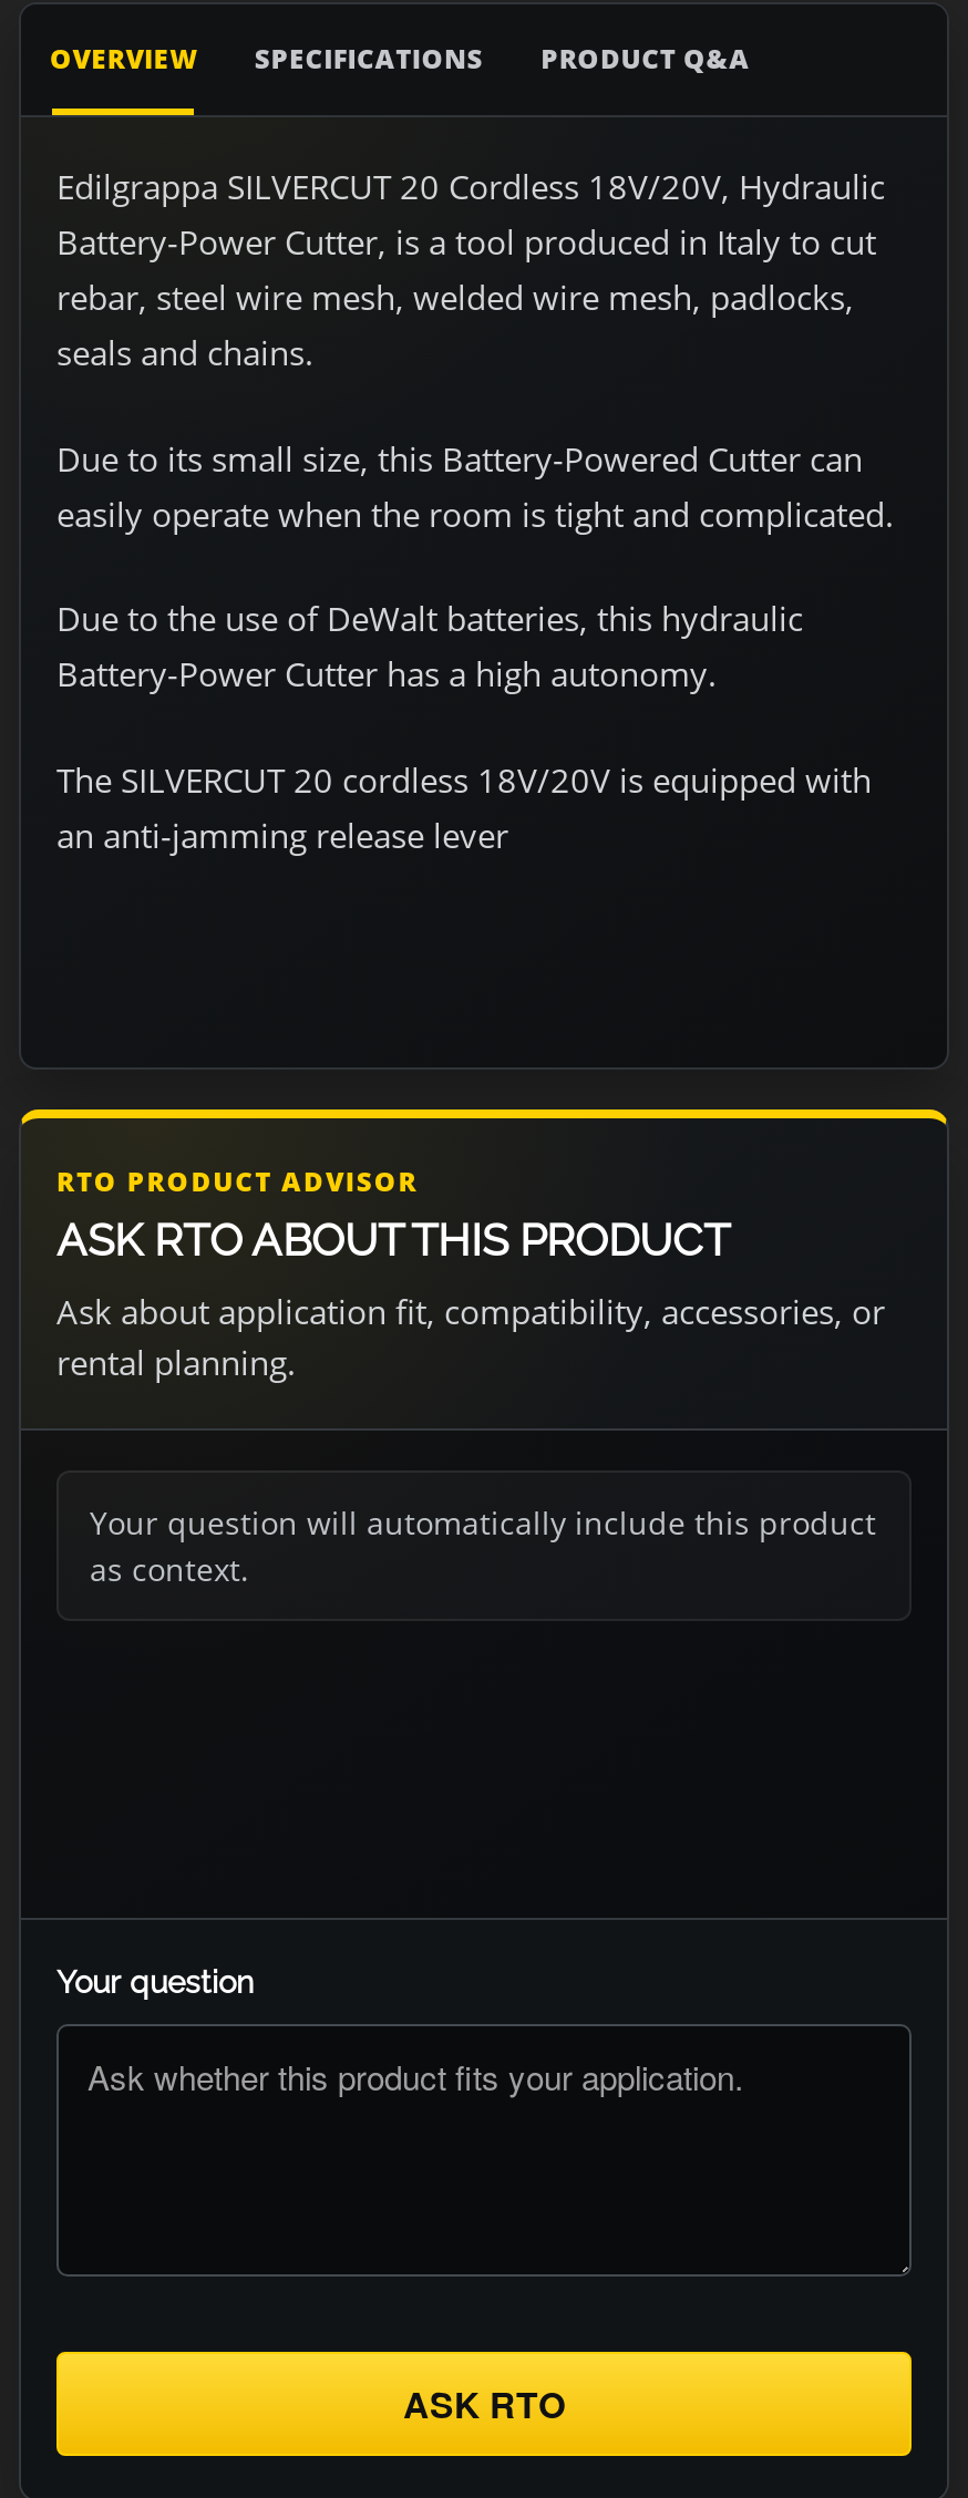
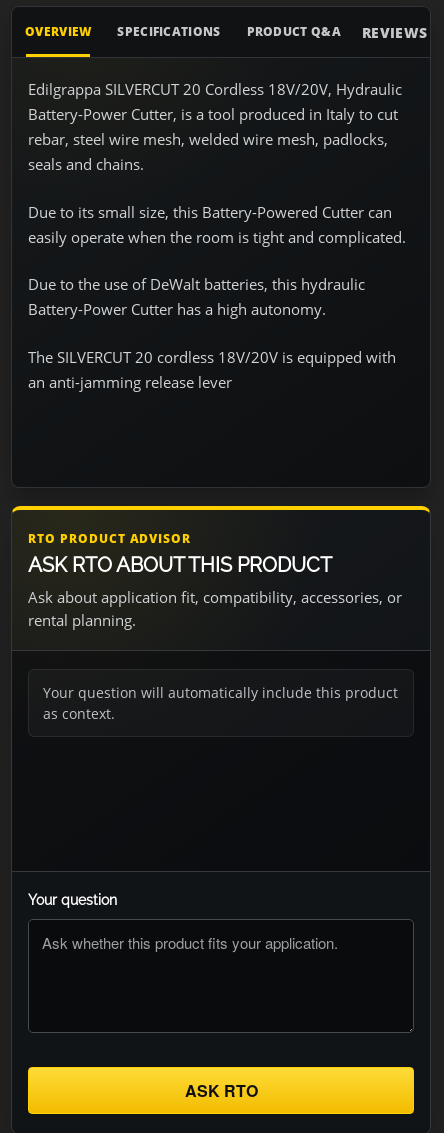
none -> [362,22,427,41] REVIEWS

